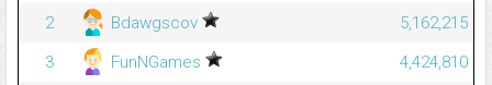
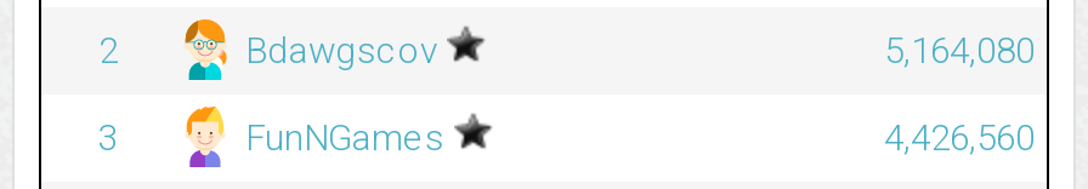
[400,13,468,33] 5,162,215 -> [884,29,1035,73] 5,164,080
[400,52,468,72] 4,424,810 -> [884,117,1035,160] 4,426,560

